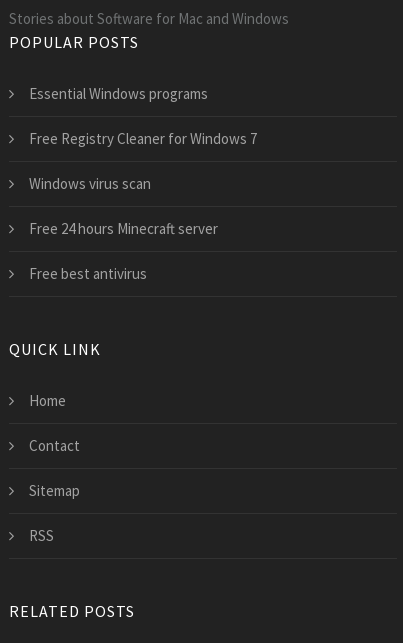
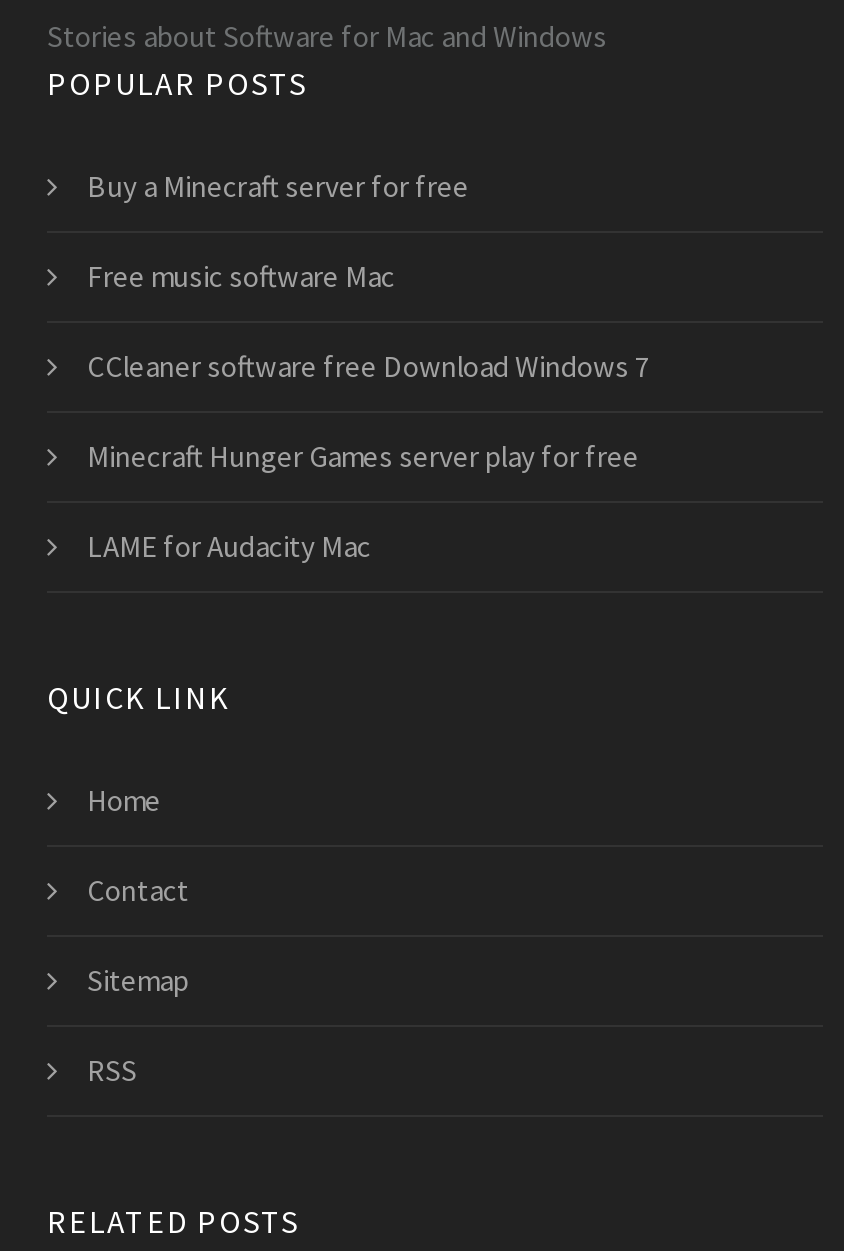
[29,84,208,103] Essential Windows programs -> [87,166,469,204] Buy a Minecraft server for free
[29,129,257,148] Free Registry Cleaner for Windows 7 -> [87,256,395,294] Free music software Mac
[29,174,151,193] Windows virus scan -> [87,346,649,384] CCleaner software free Download Windows 7
[29,219,218,238] Free 24 hours Minecraft server -> [87,436,639,474] Minecraft Hunger Games server play for free
[29,264,147,283] Free best antivirus -> [87,526,371,564] LAME for Audacity Mac

